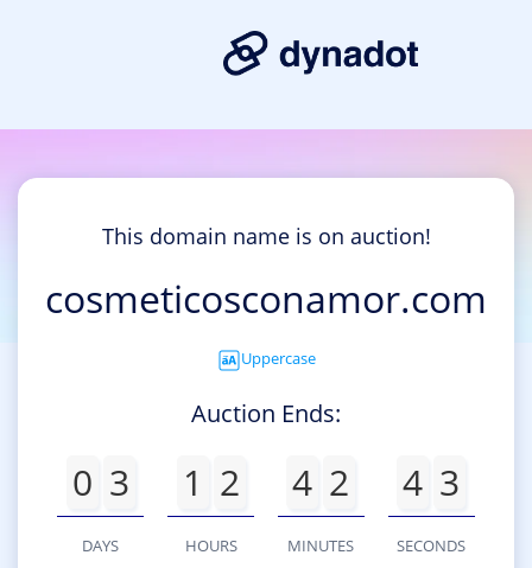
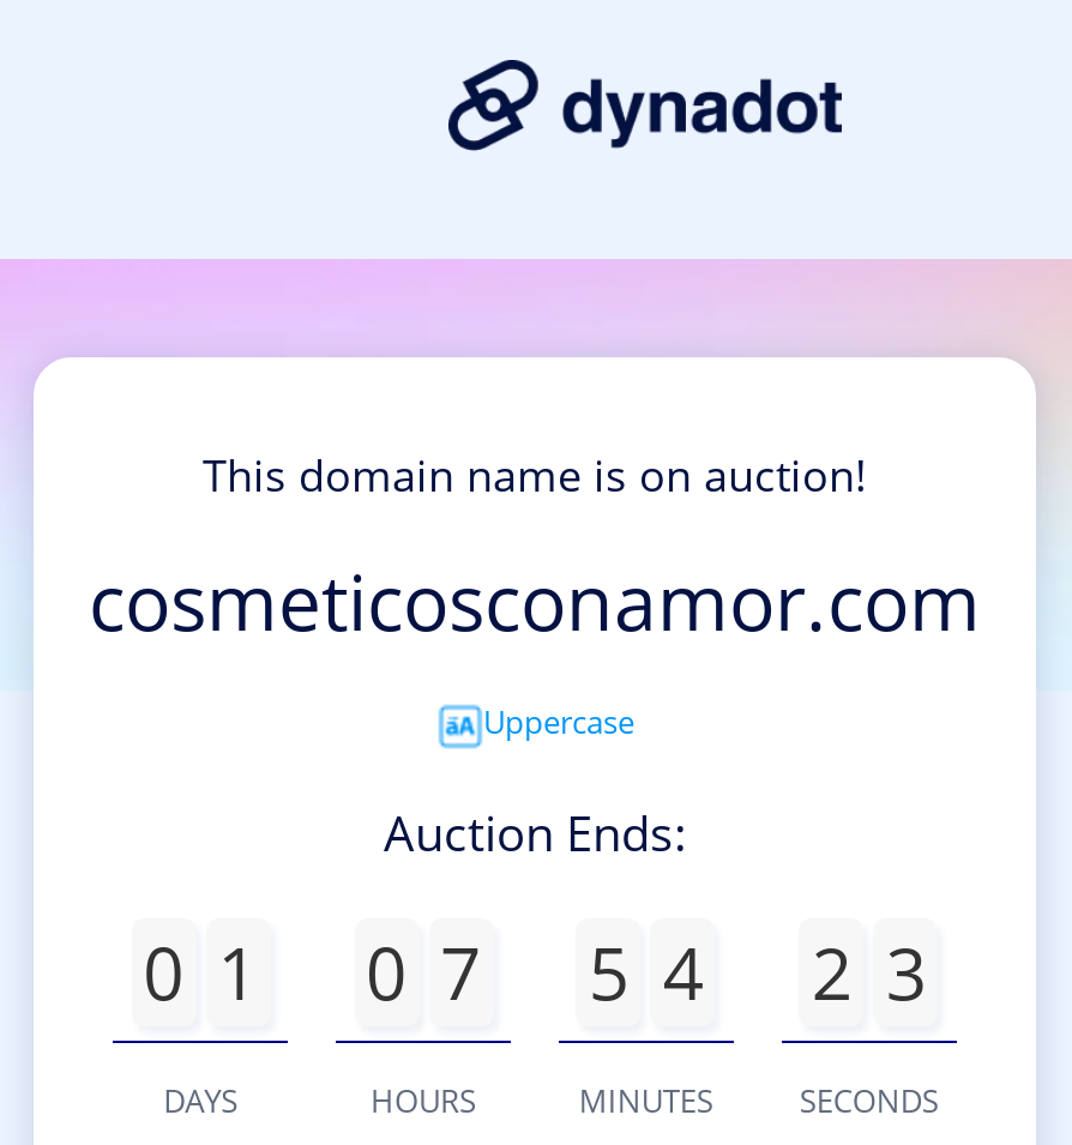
[72,458,129,506] 0 3 -> [143,923,258,1022] 0 1
[182,458,239,506] 1 2 -> [366,923,481,1022] 0 7
[293,458,350,506] 4 2 -> [589,923,704,1022] 5 4
[403,458,460,506] 4 3 -> [811,923,926,1022] 2 3

